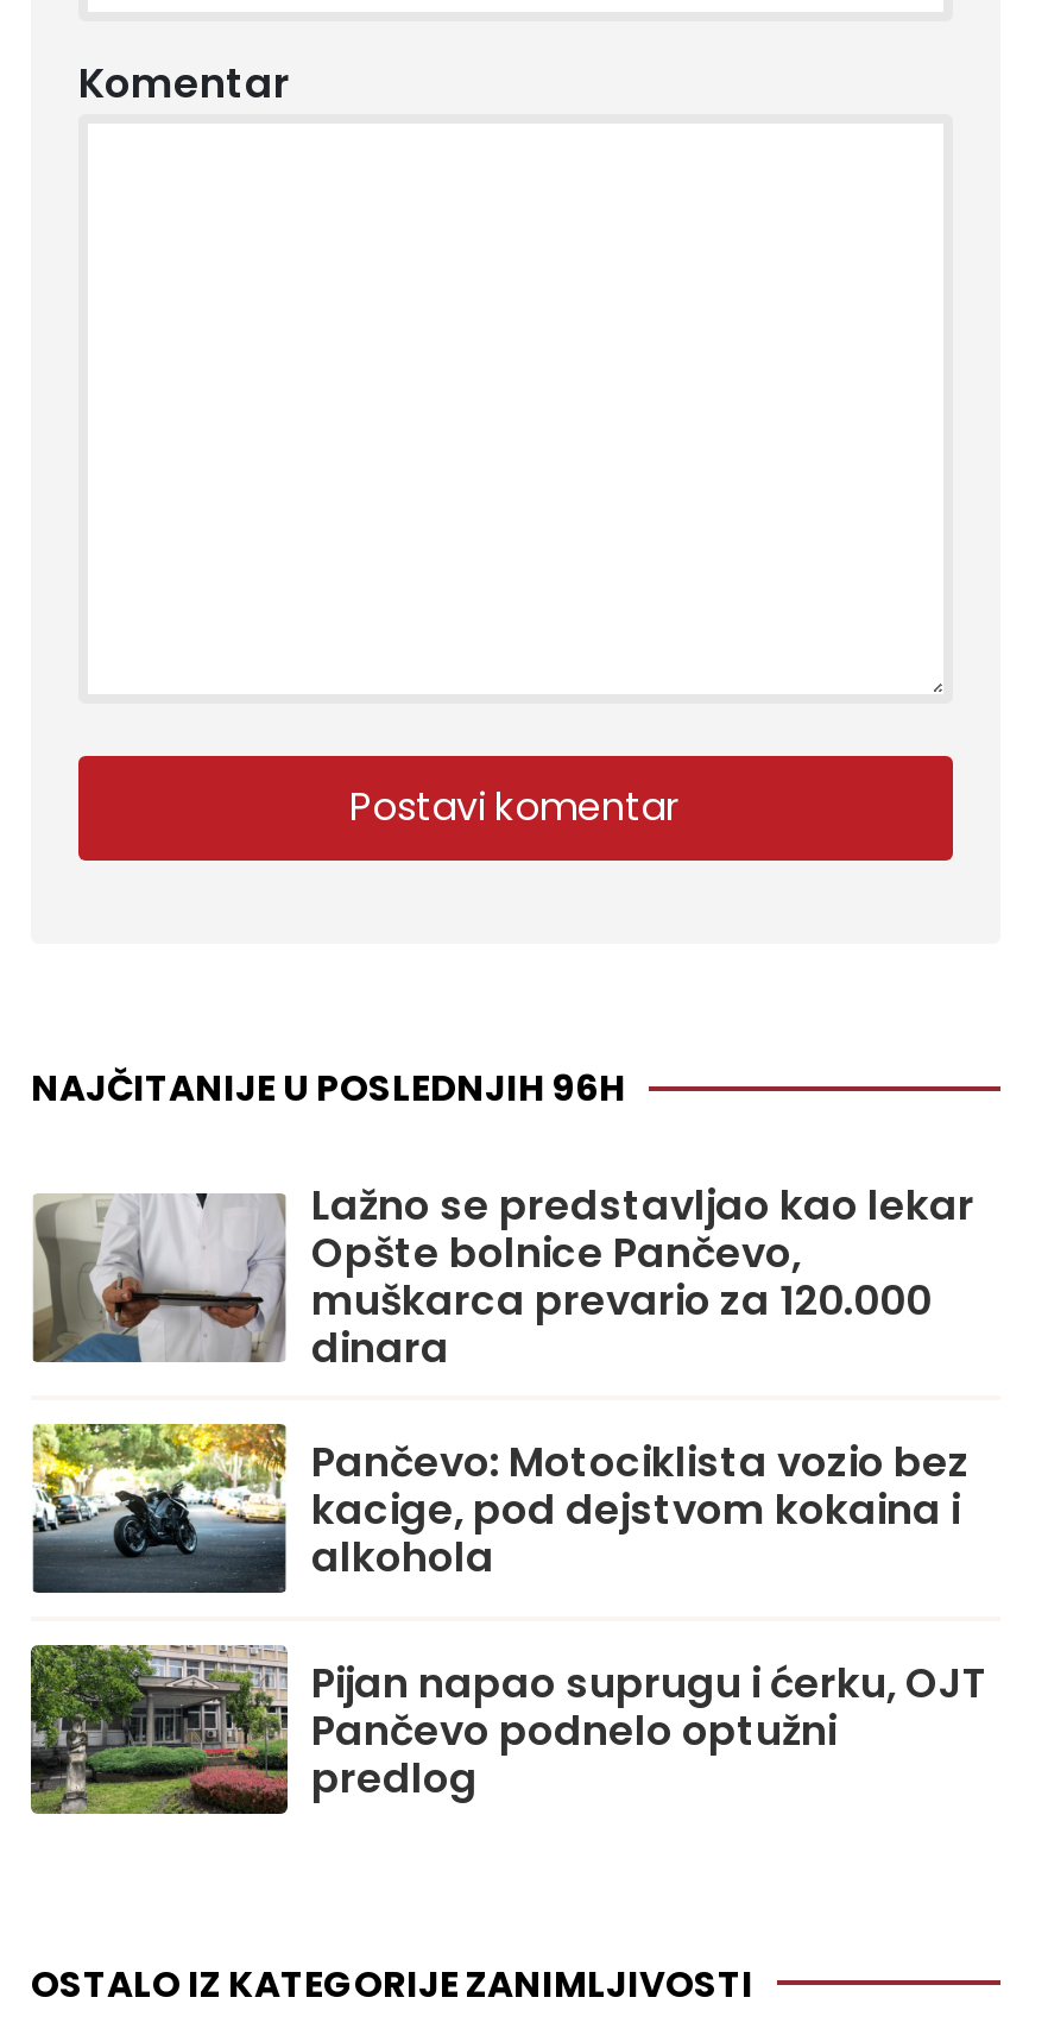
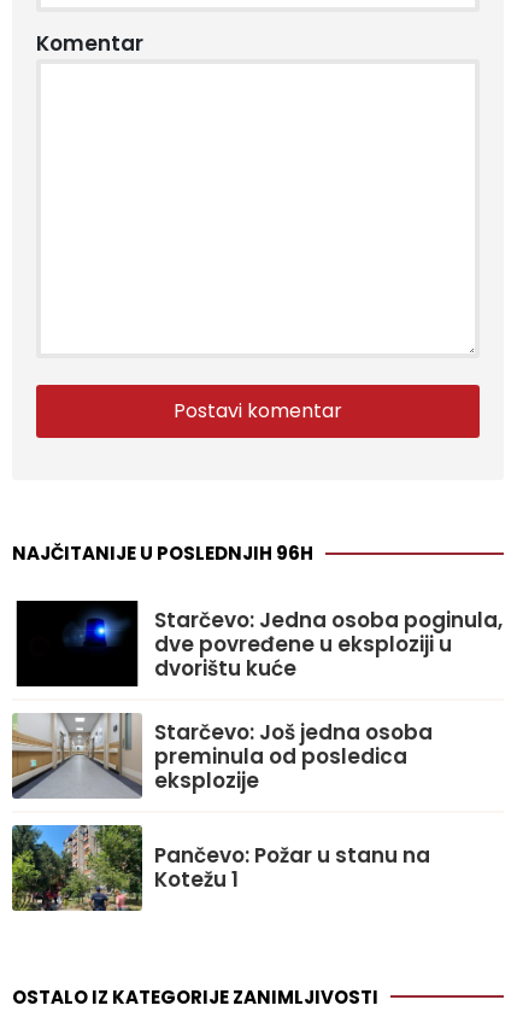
[31,1178,974,1377] [image] | Lažno se predstavljao kao lekar | Opšte bolnice Pančevo, | muškarca prevario za 120.000 | dinara -> [13,600,503,688] [image] | Starčevo: Jedna osoba poginula, | dve povređene u eksploziji u | dvorištu kuće
[31,1422,970,1593] [image] | Pančevo: Motociklista vozio bez | kacige, pod dejstvom kokaina i | alkohola -> [11,712,433,799] [image] | Starčevo: Još jedna osoba | preminula od posledica | eksplozije
[29,1643,989,1816] [image] | Pijan napao suprugu i ćerku, OJT | Pančevo podnelo optužni | predlog -> [12,824,430,912] [image] | Pančevo: Požar u stanu na | Kotežu 1

